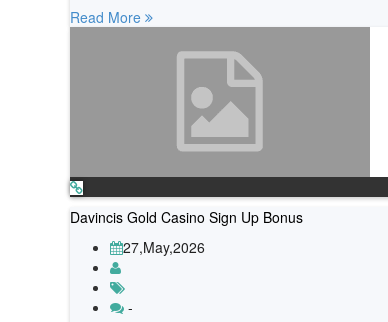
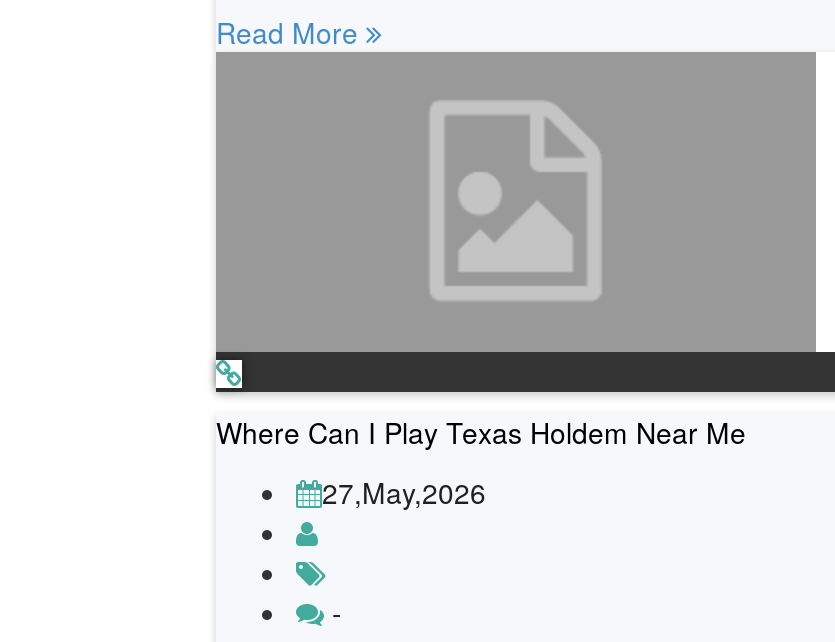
[70,207,303,227] Davincis Gold Casino Sign Up Bonus -> [216,412,746,452] Where Can I Play Texas Holdem Near Me

